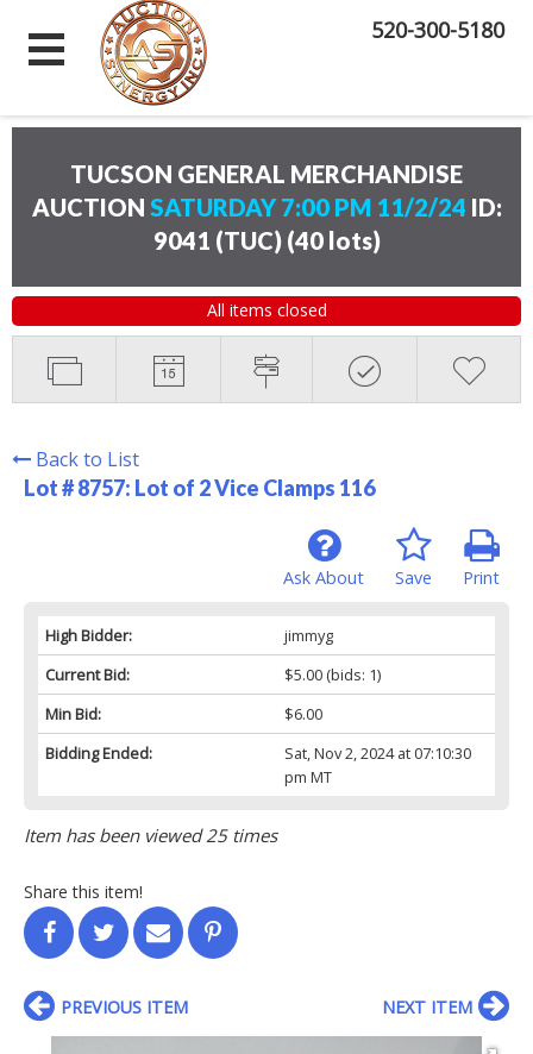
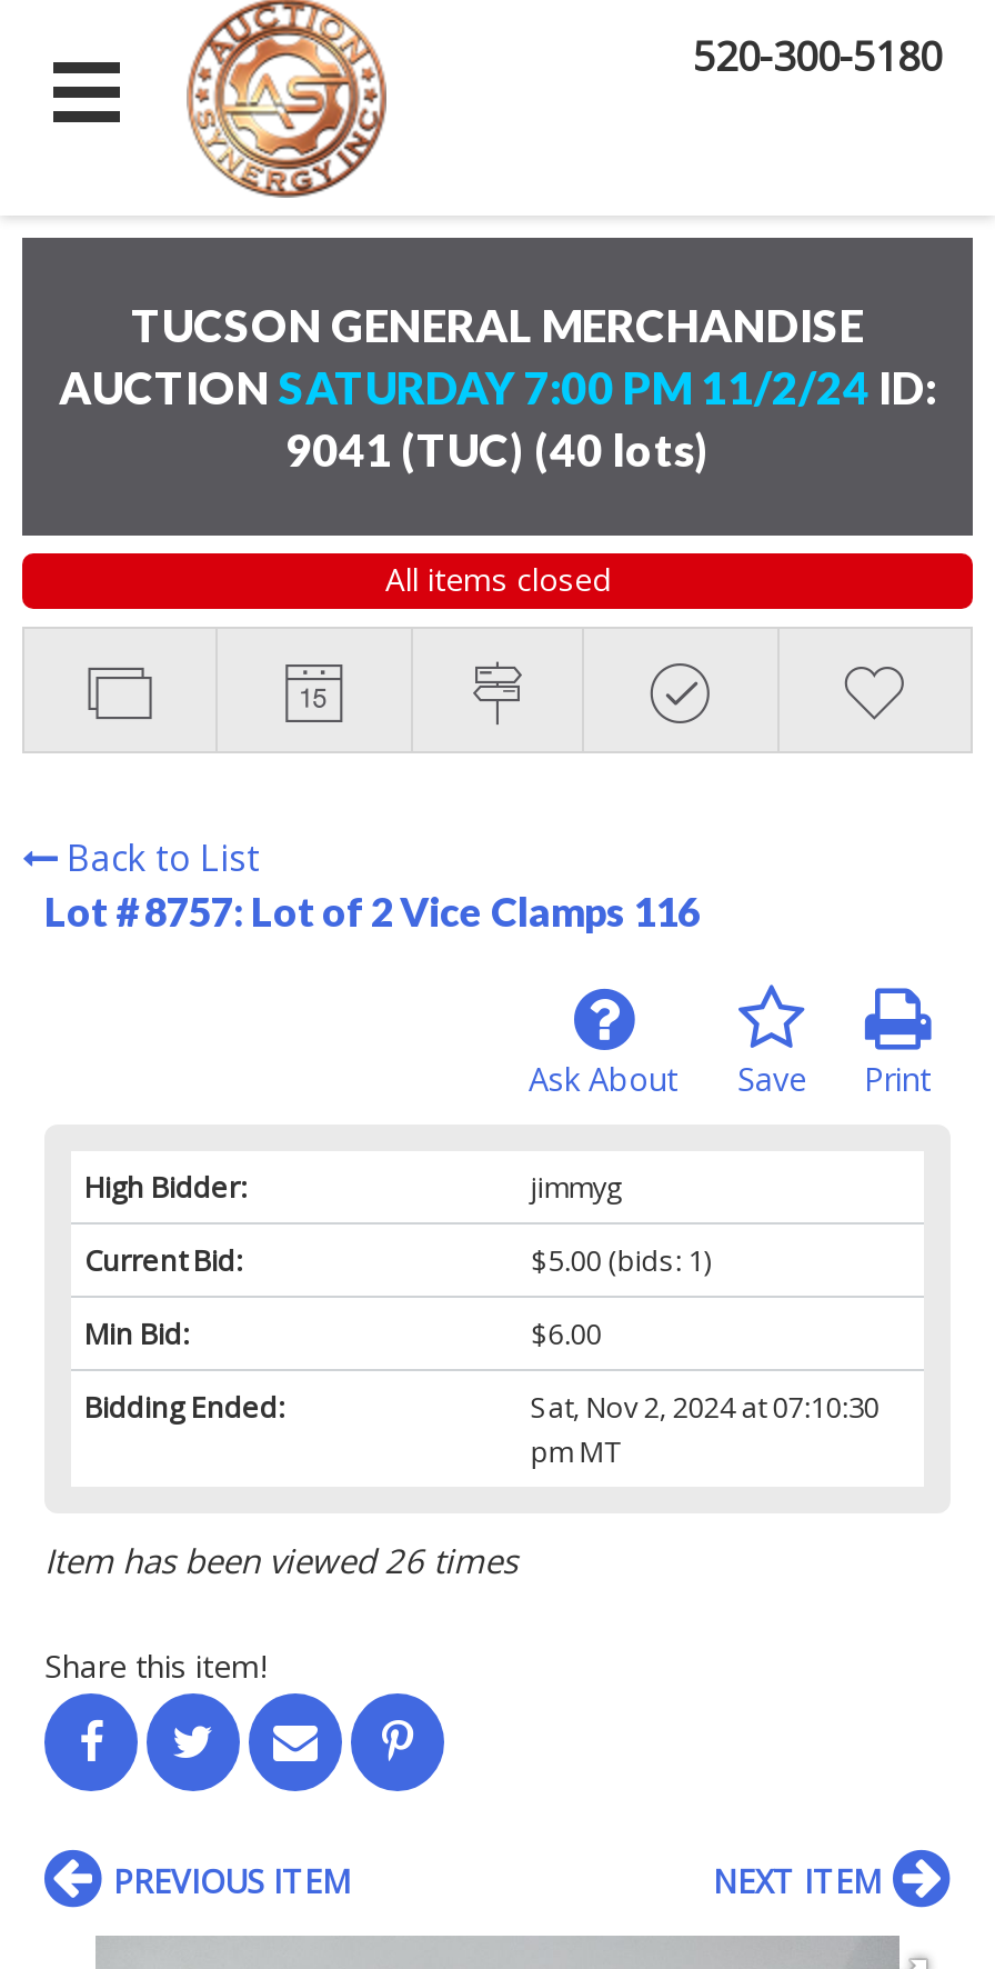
[24,823,277,847] Item has been viewed 25 times -> [44,1537,517,1582] Item has been viewed 26 times

